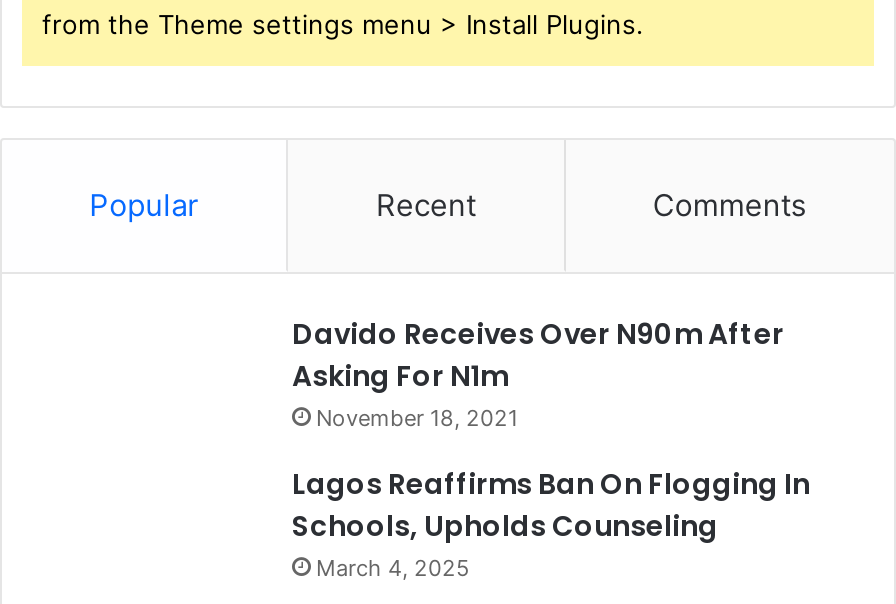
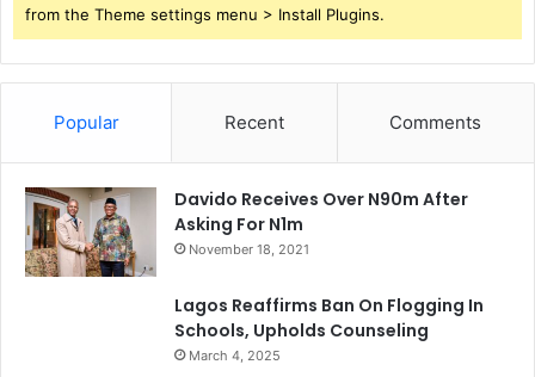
none -> [24,186,158,278] [image]

